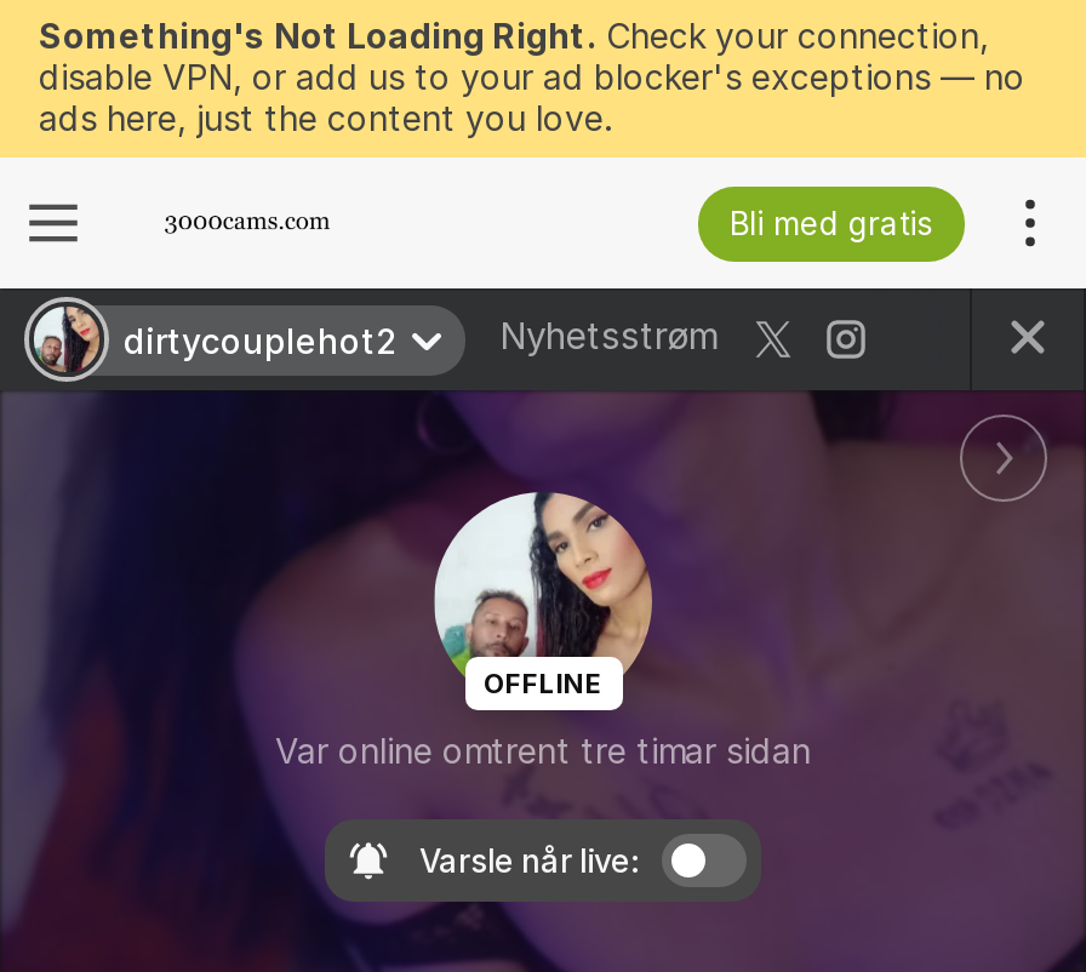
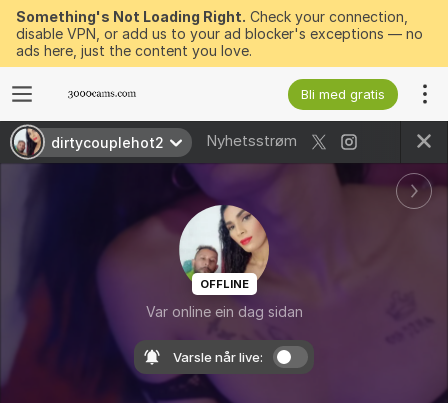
[275,728,811,770] Var online omtrent tre timar sidan -> [145,302,302,319] Var online ein dag sidan

